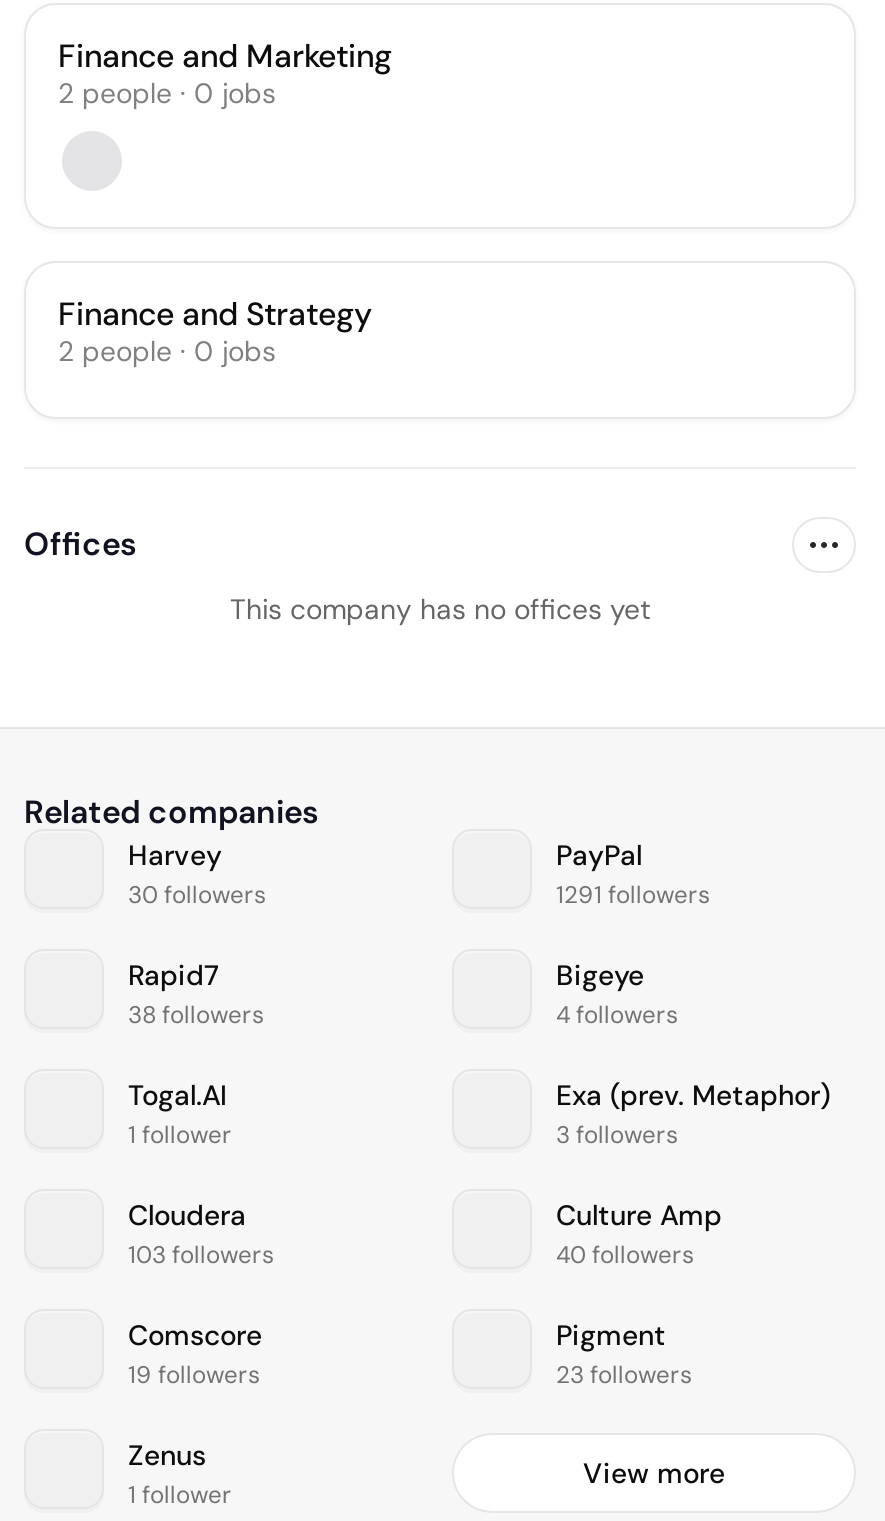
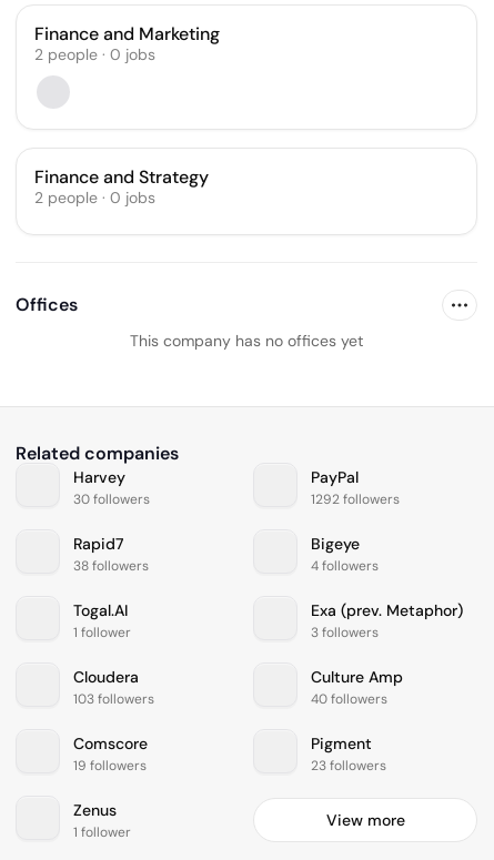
[556,879,710,911] 1291 followers -> [311,490,400,508] 1292 followers

